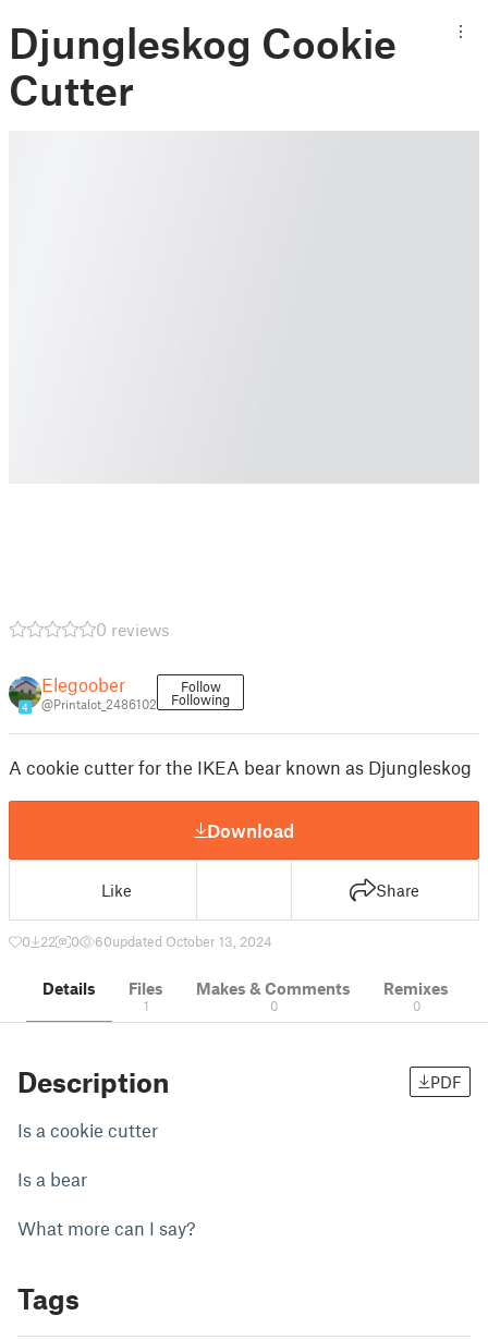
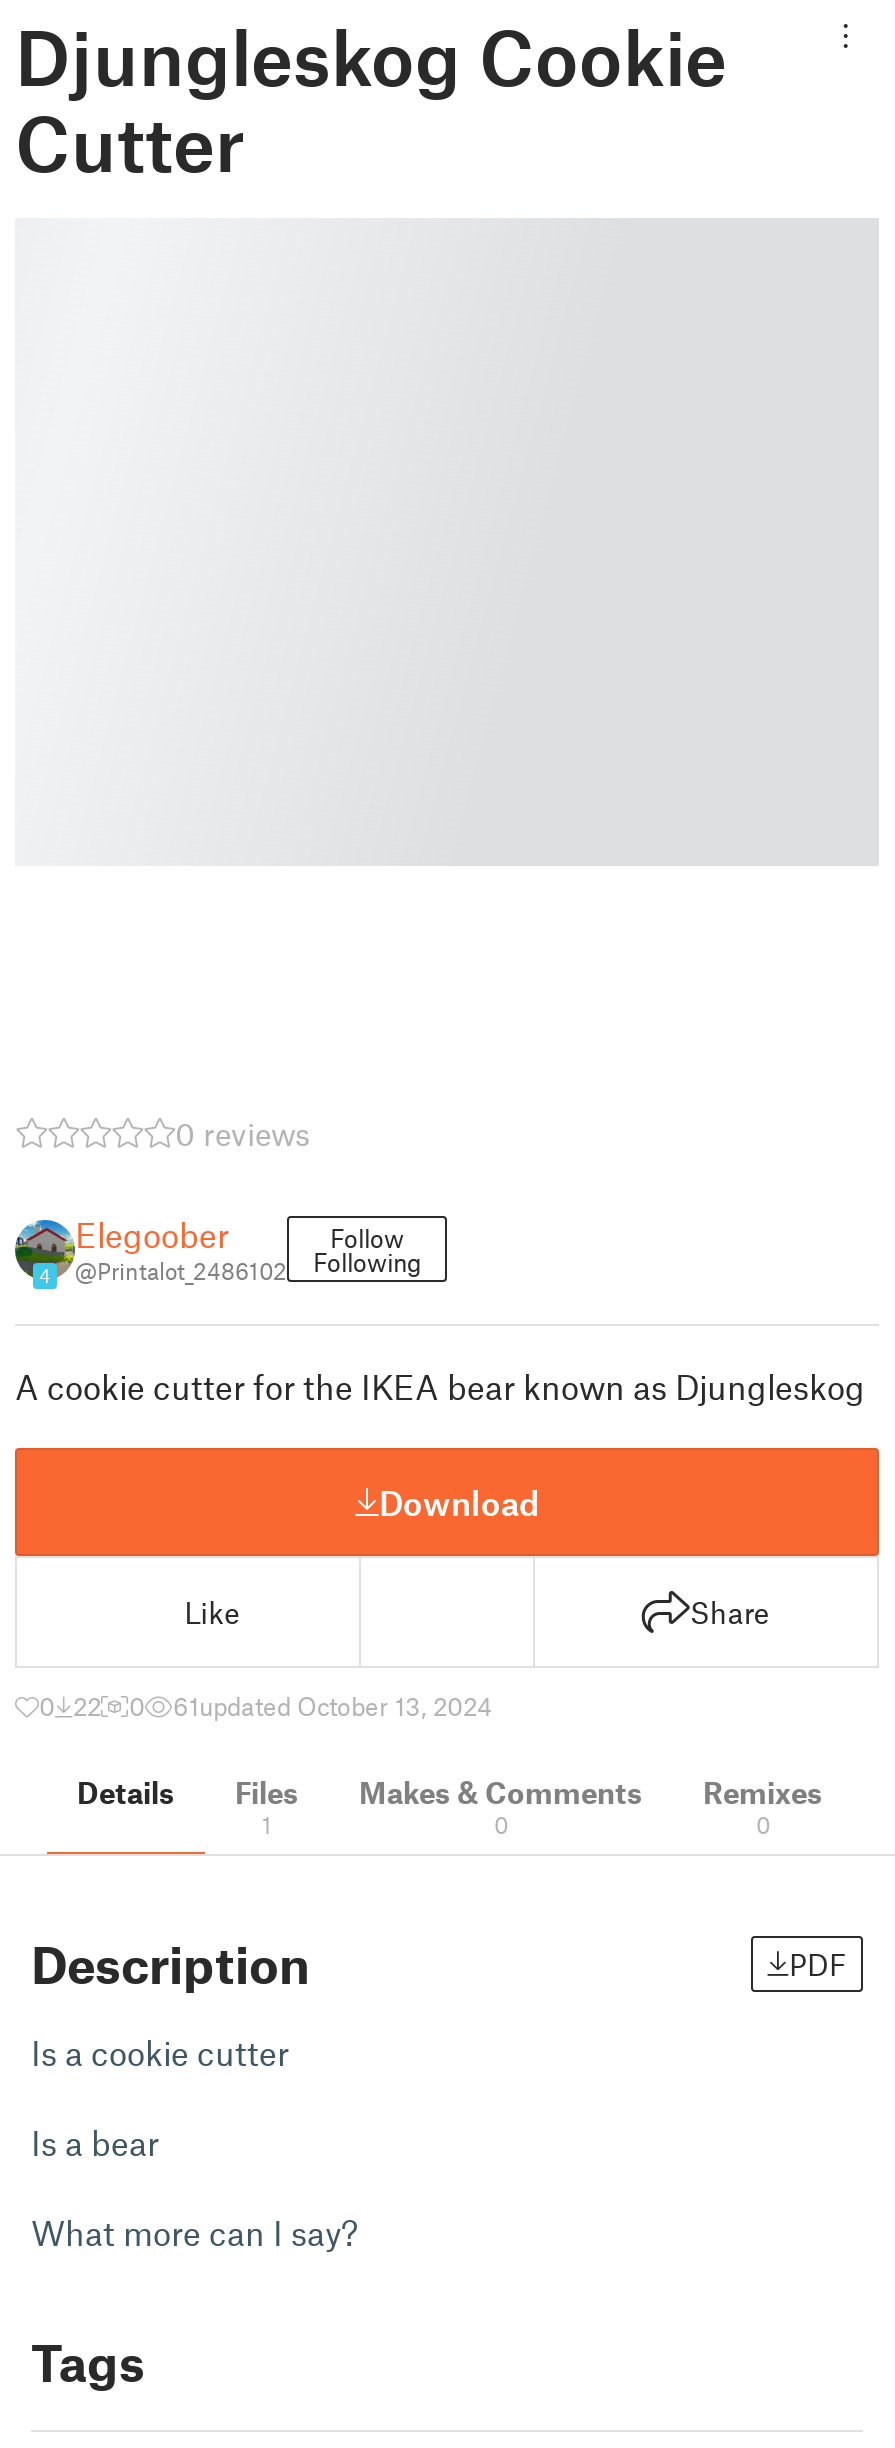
[95,933,272,950] 60updated October 13, 2024 -> [173,1690,493,1722] 61updated October 13, 2024

